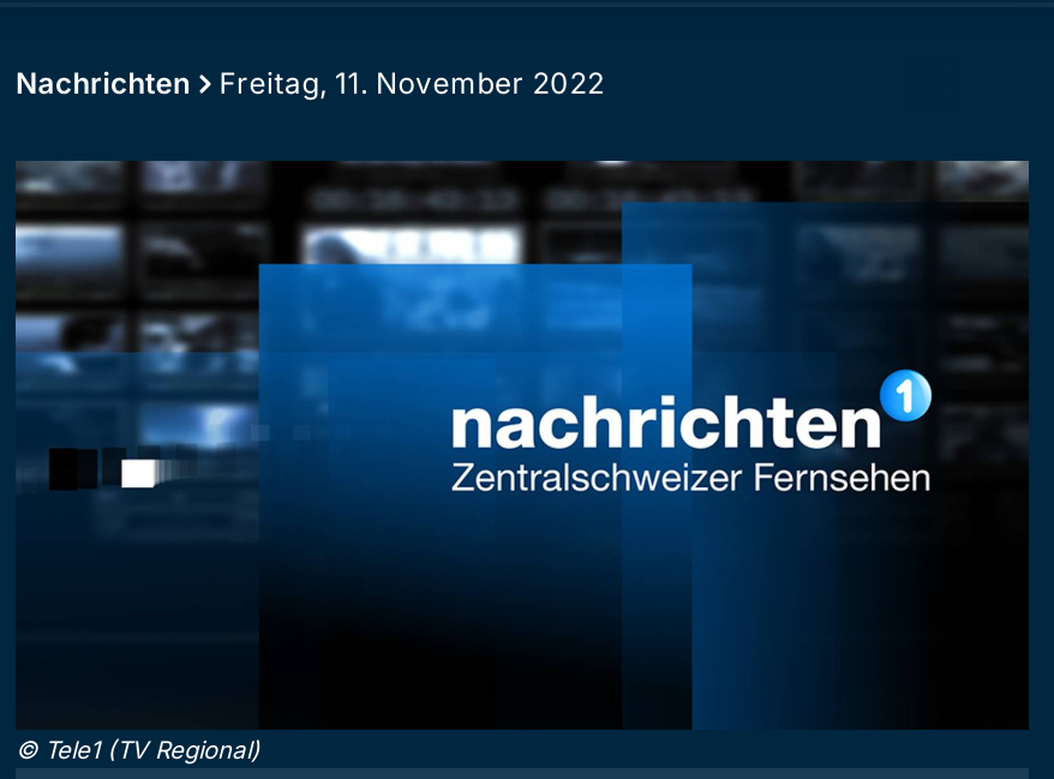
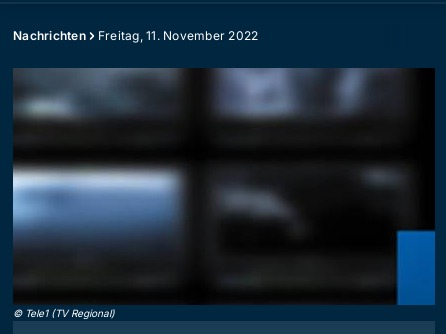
[13,158,1029,730] [image] -> [12,67,436,306] [image]

